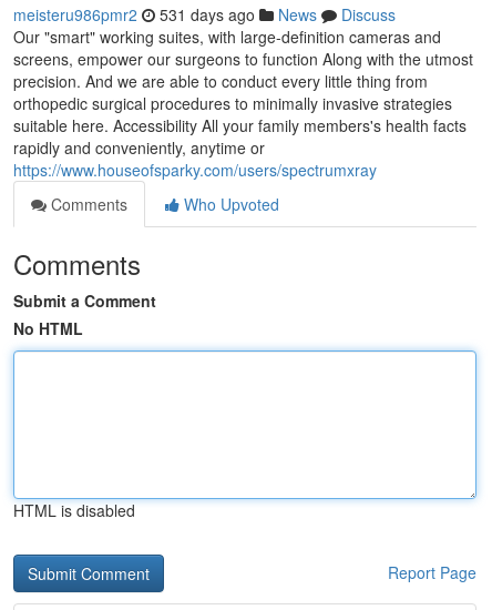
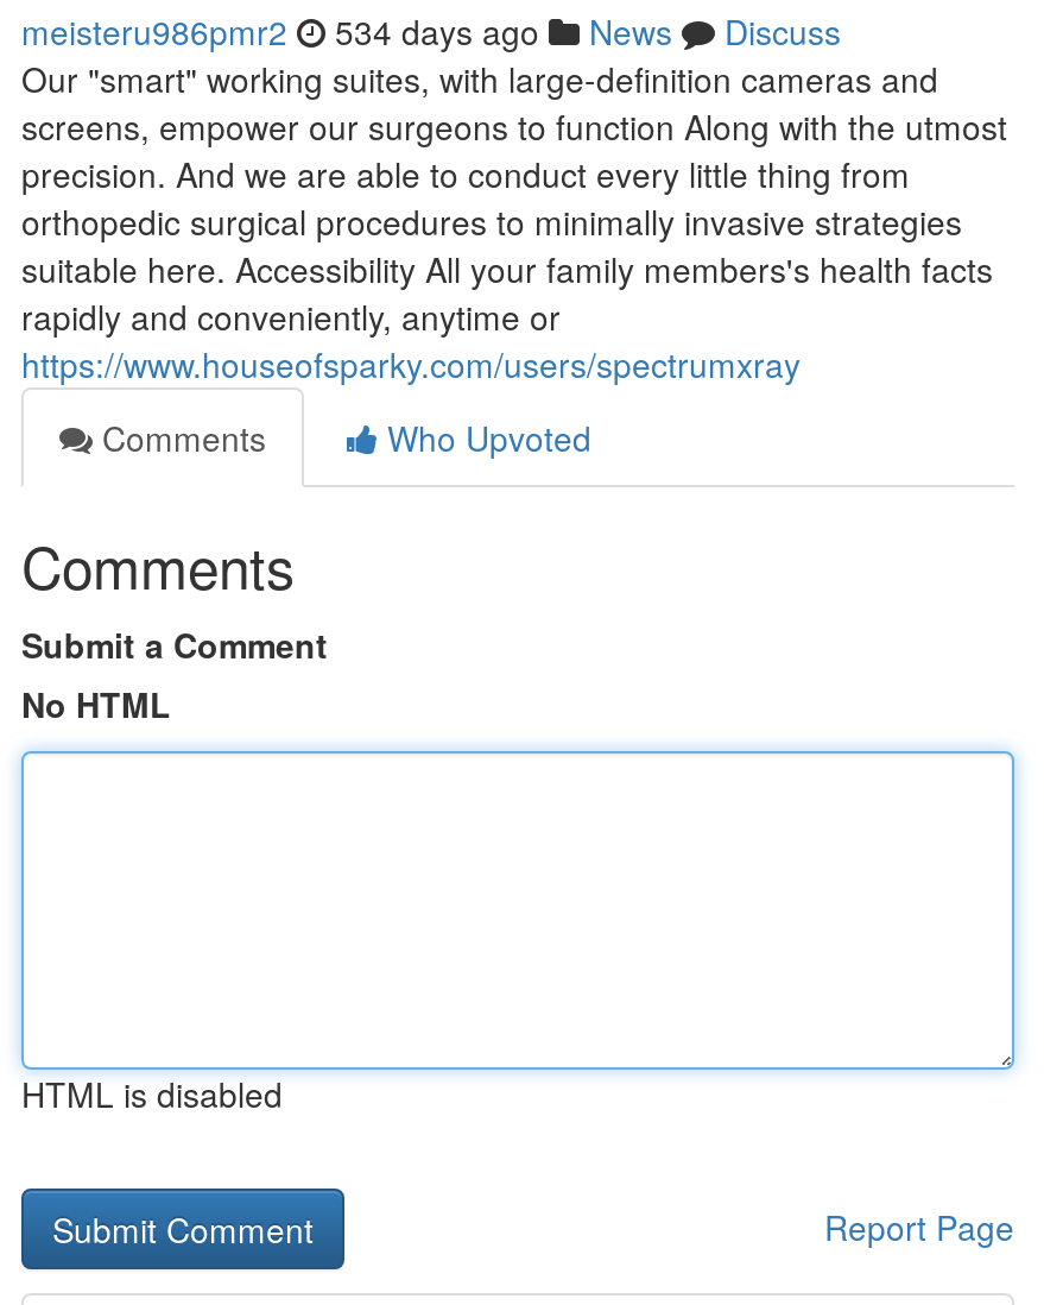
[13,3,396,26] meisteru986pmr2 531 days ago News Discuss -> [21,7,841,55] meisteru986pmr2 534 days ago News Discuss

